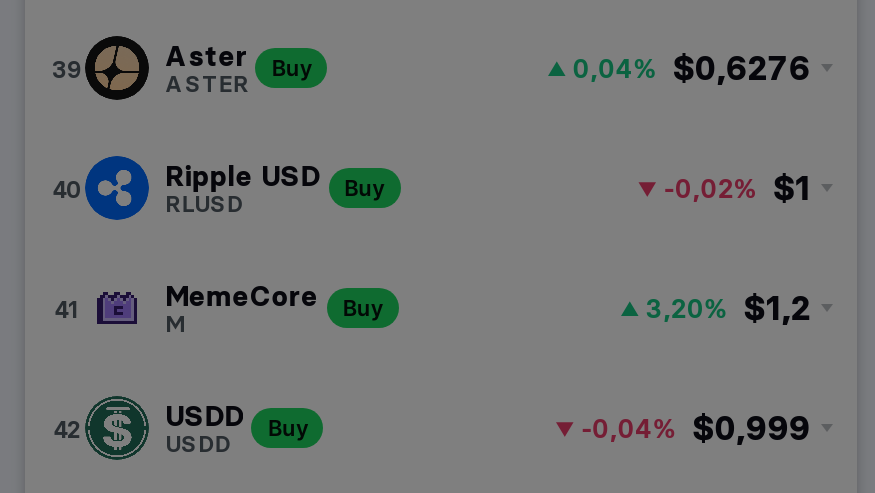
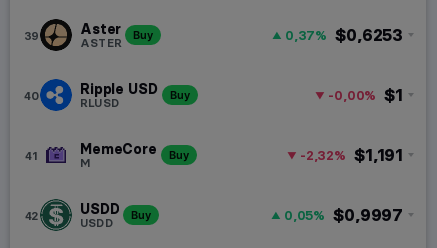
[573,51,657,85] 0,04% -> [285,27,327,44] 0,37%
[673,46,811,90] $0,6276 -> [335,24,403,46] $0,6253
[663,166,811,210] -0,02% $1 -> [328,84,403,106] -0,00% $1
[646,291,728,325] 3,20% -> [300,147,346,164] -2,32%
[744,286,811,330] $1,2 -> [354,144,403,166] $1,191
[581,411,677,445] -0,04% -> [284,207,325,224] 0,05%
[693,406,811,450] $0,999 -> [333,204,403,226] $0,9997

